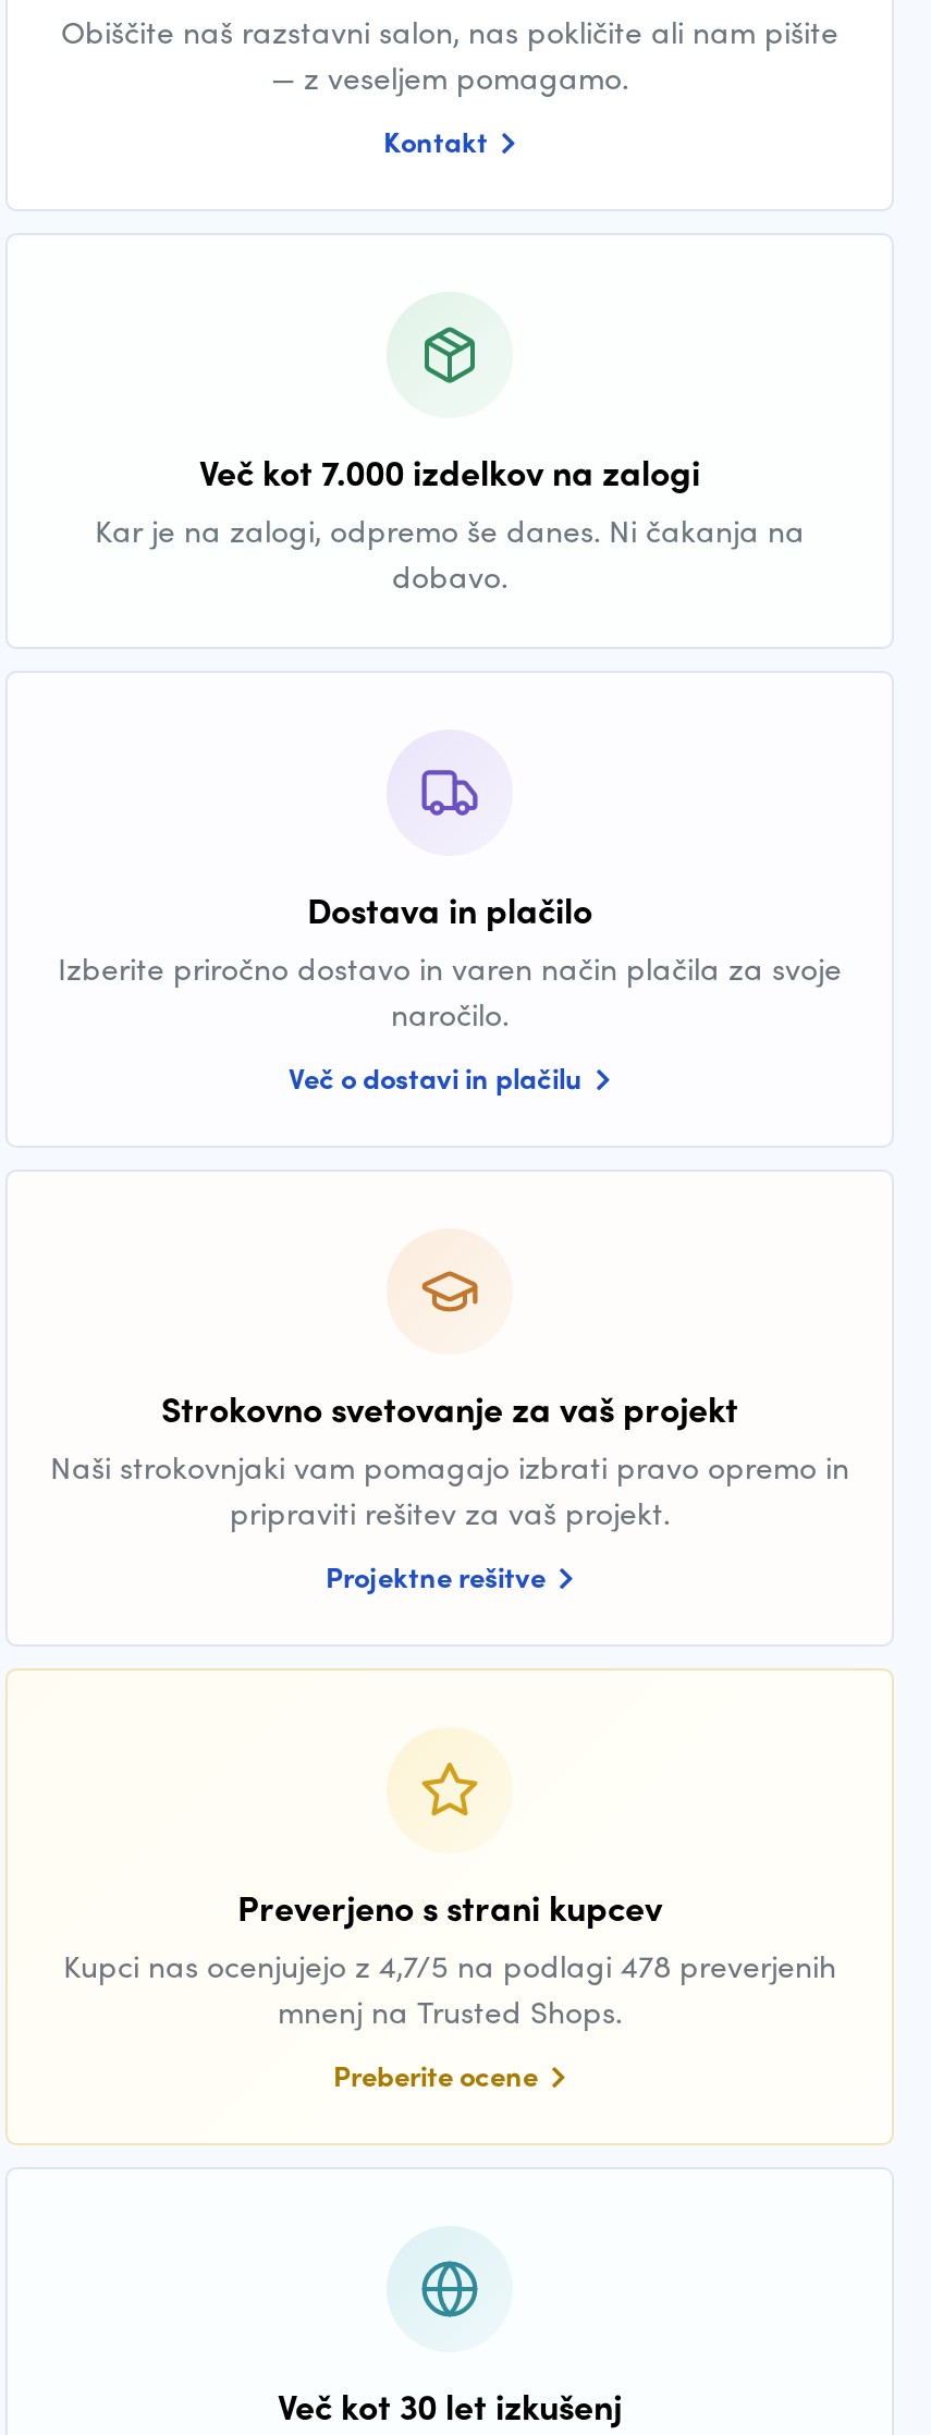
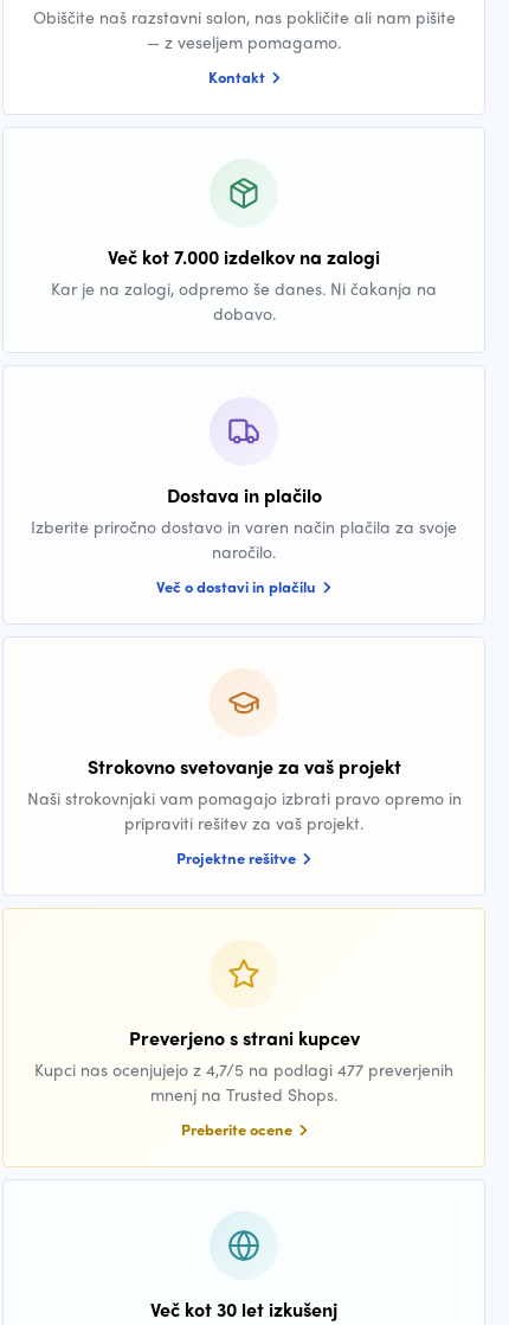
[63,1942,836,1986] Kupci nas ocenjujejo z 4,7/5 na podlagi 478 preverjenih -> [34,1057,453,1081] Kupci nas ocenjujejo z 4,7/5 na podlagi 477 preverjenih

